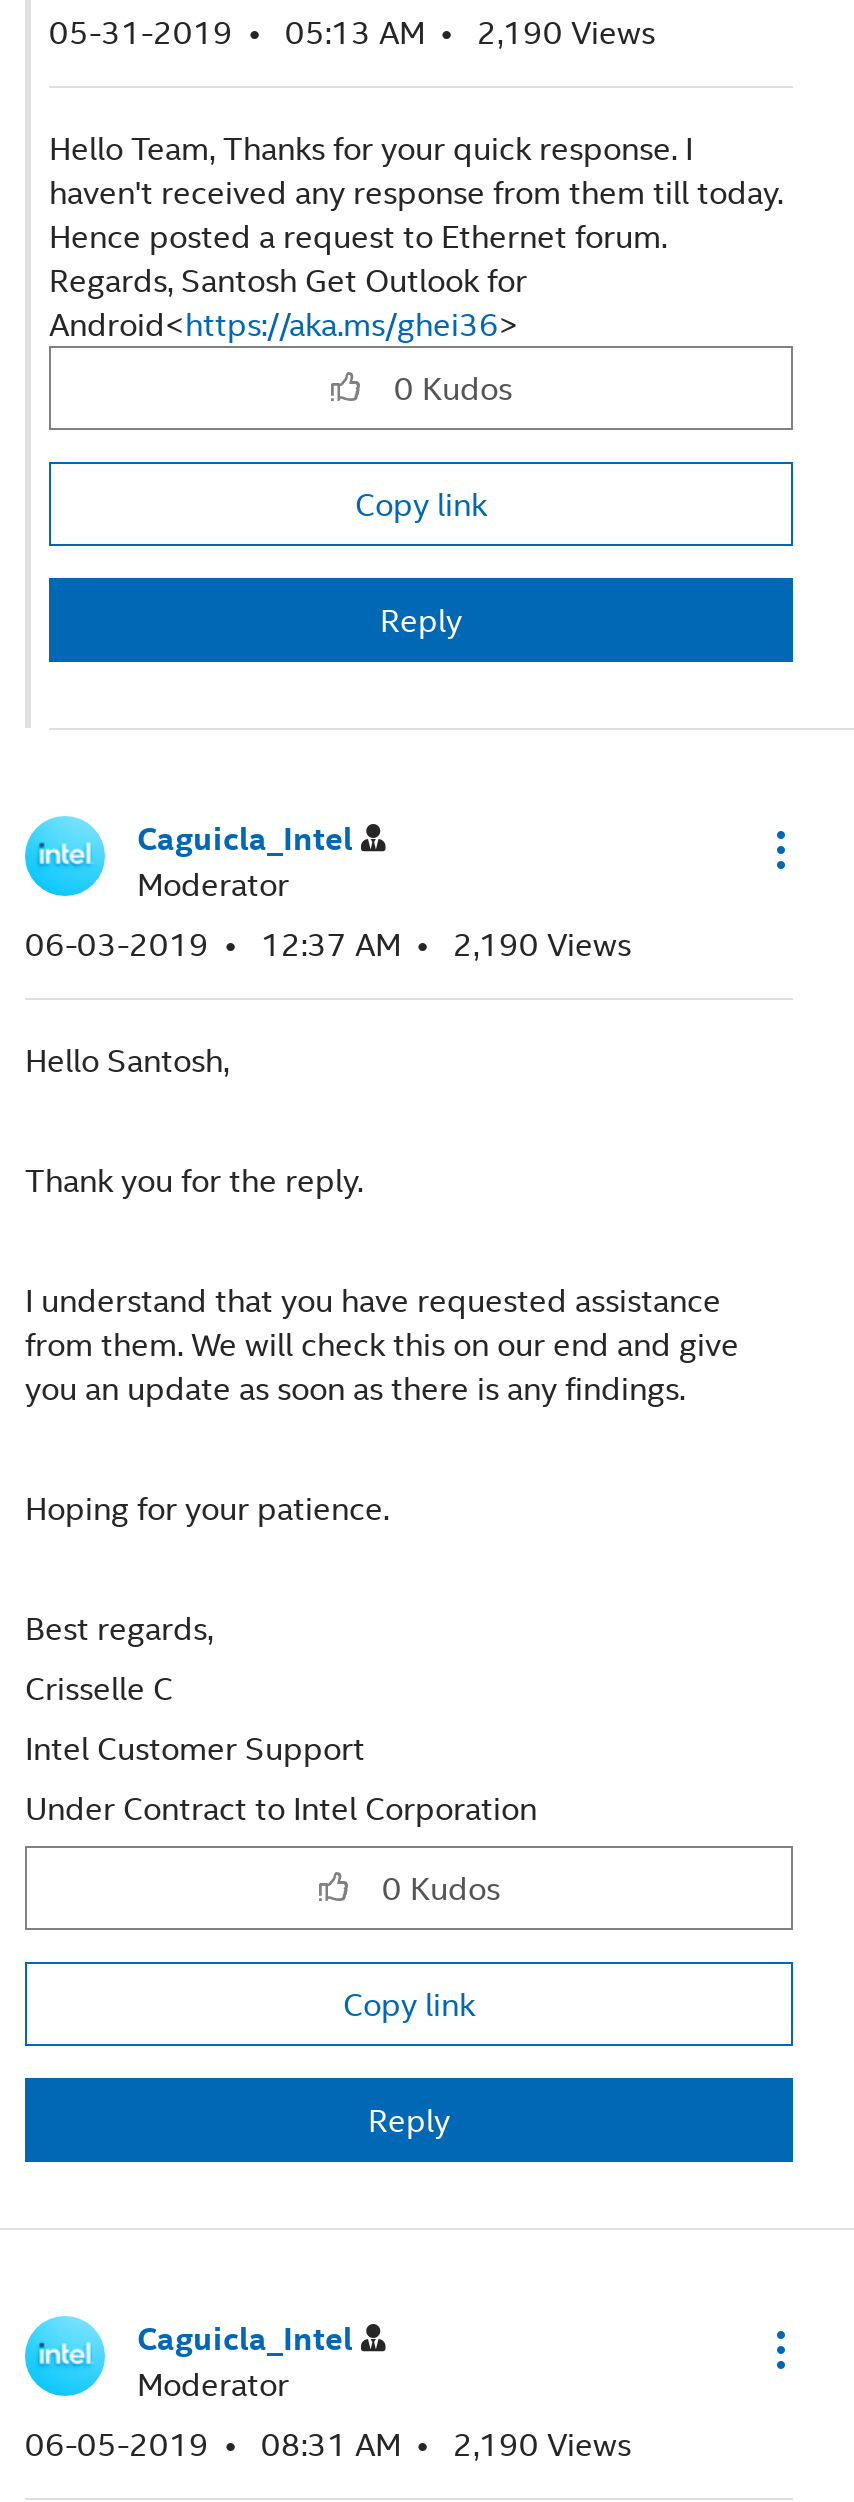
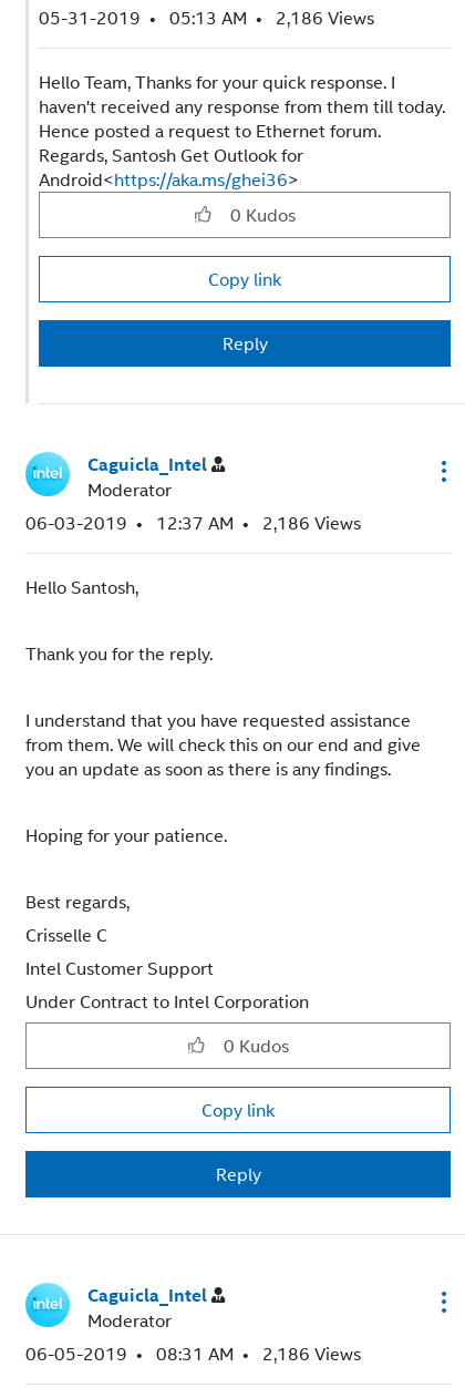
[49,8,655,54] 05-31-2019 05:13 AM 2,190 Views -> [39,4,374,30] 05-31-2019 05:13 AM 2,186 Views
[25,920,631,966] 06-03-2019 12:37 AM 2,190 Views -> [25,510,361,535] 06-03-2019 12:37 AM 2,186 Views
[25,2420,631,2466] 06-05-2019 08:31 AM 2,190 Views -> [25,1340,361,1366] 06-05-2019 08:31 AM 2,186 Views

